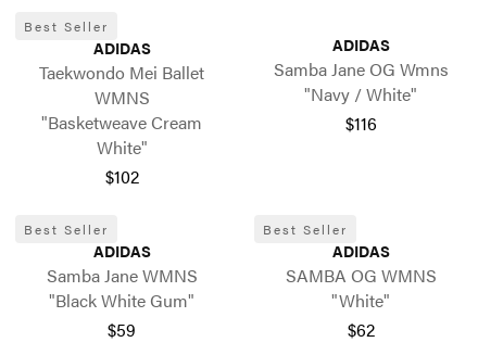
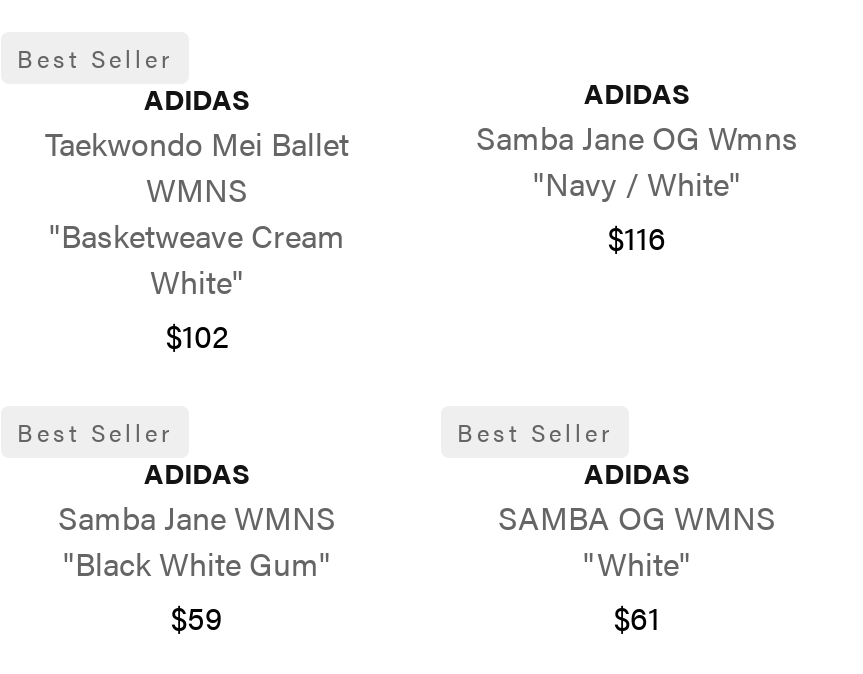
[347,317,374,342] $62 -> [614,594,660,640] $61

